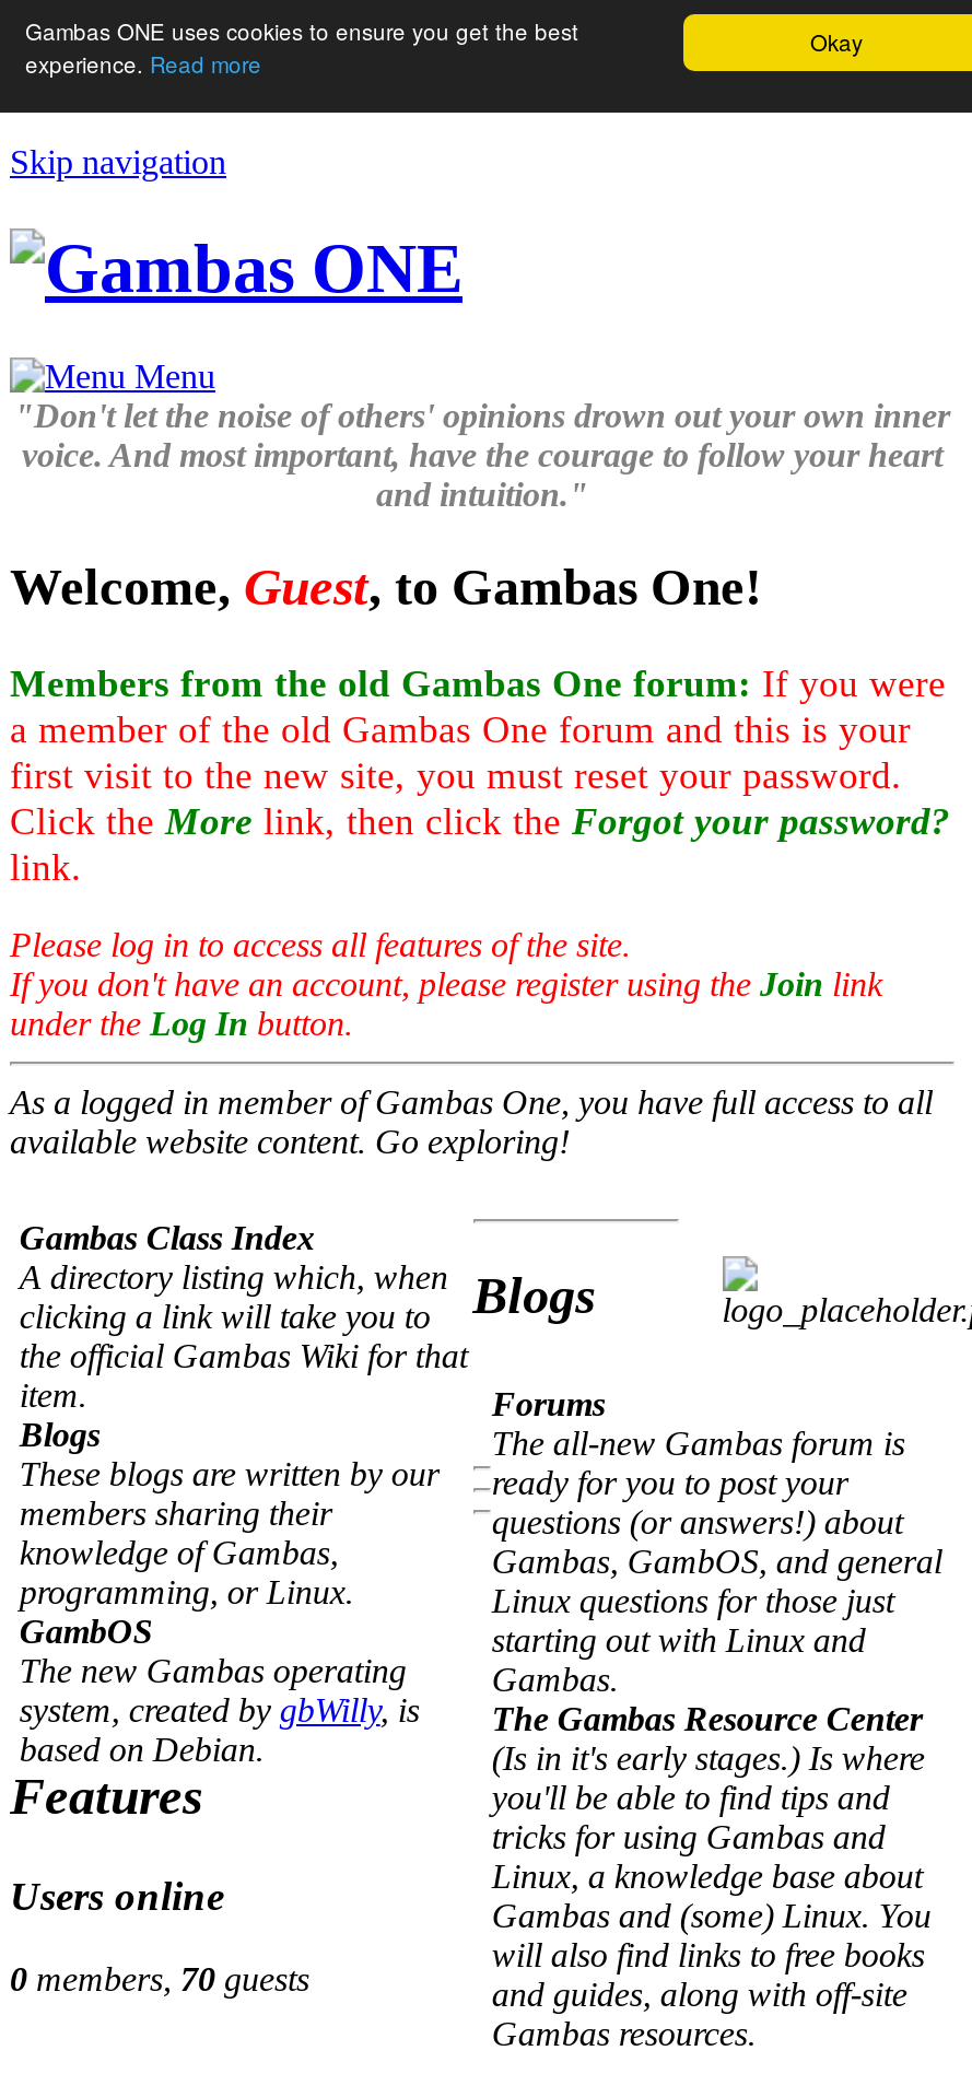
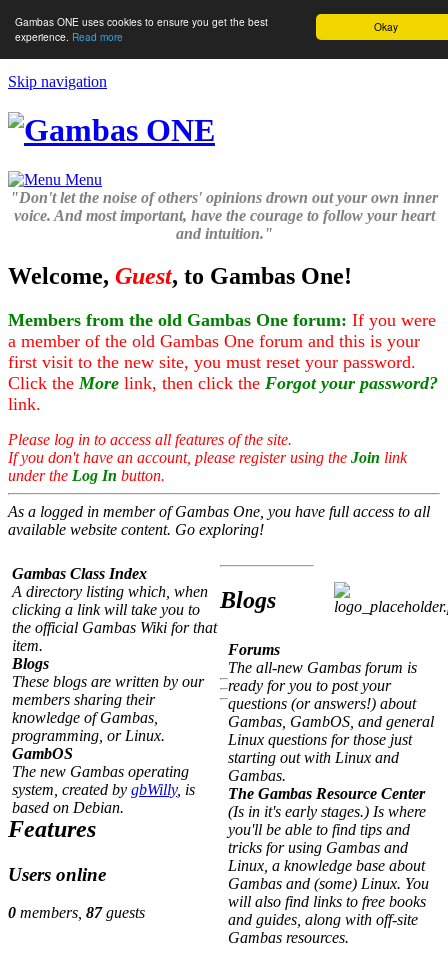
[10,1961,309,1998] 0 members, 70 guests -> [8,904,145,921] 0 members, 87 guests

